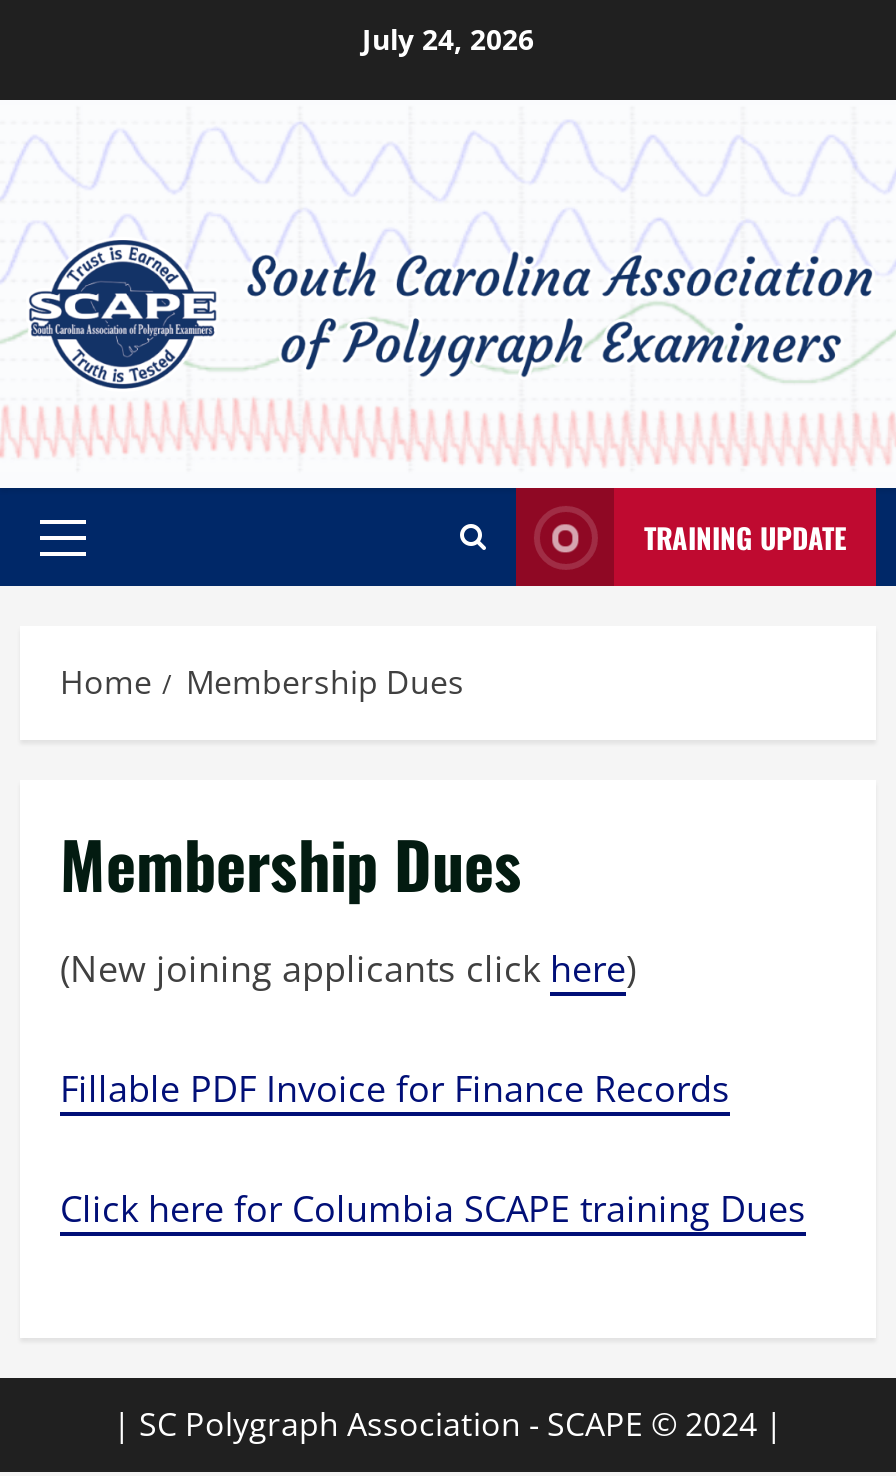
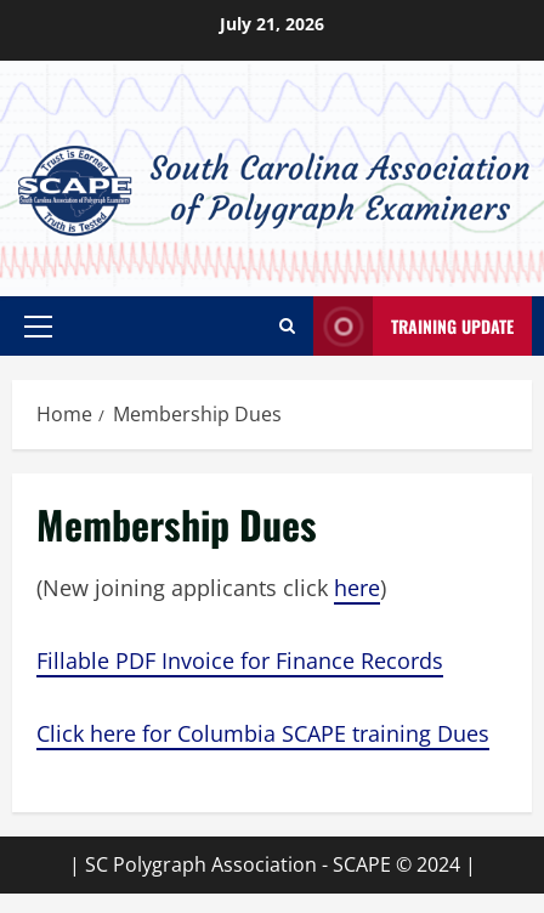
[362,20,534,58] July 24, 2026 -> [220,12,324,35] July 21, 2026

